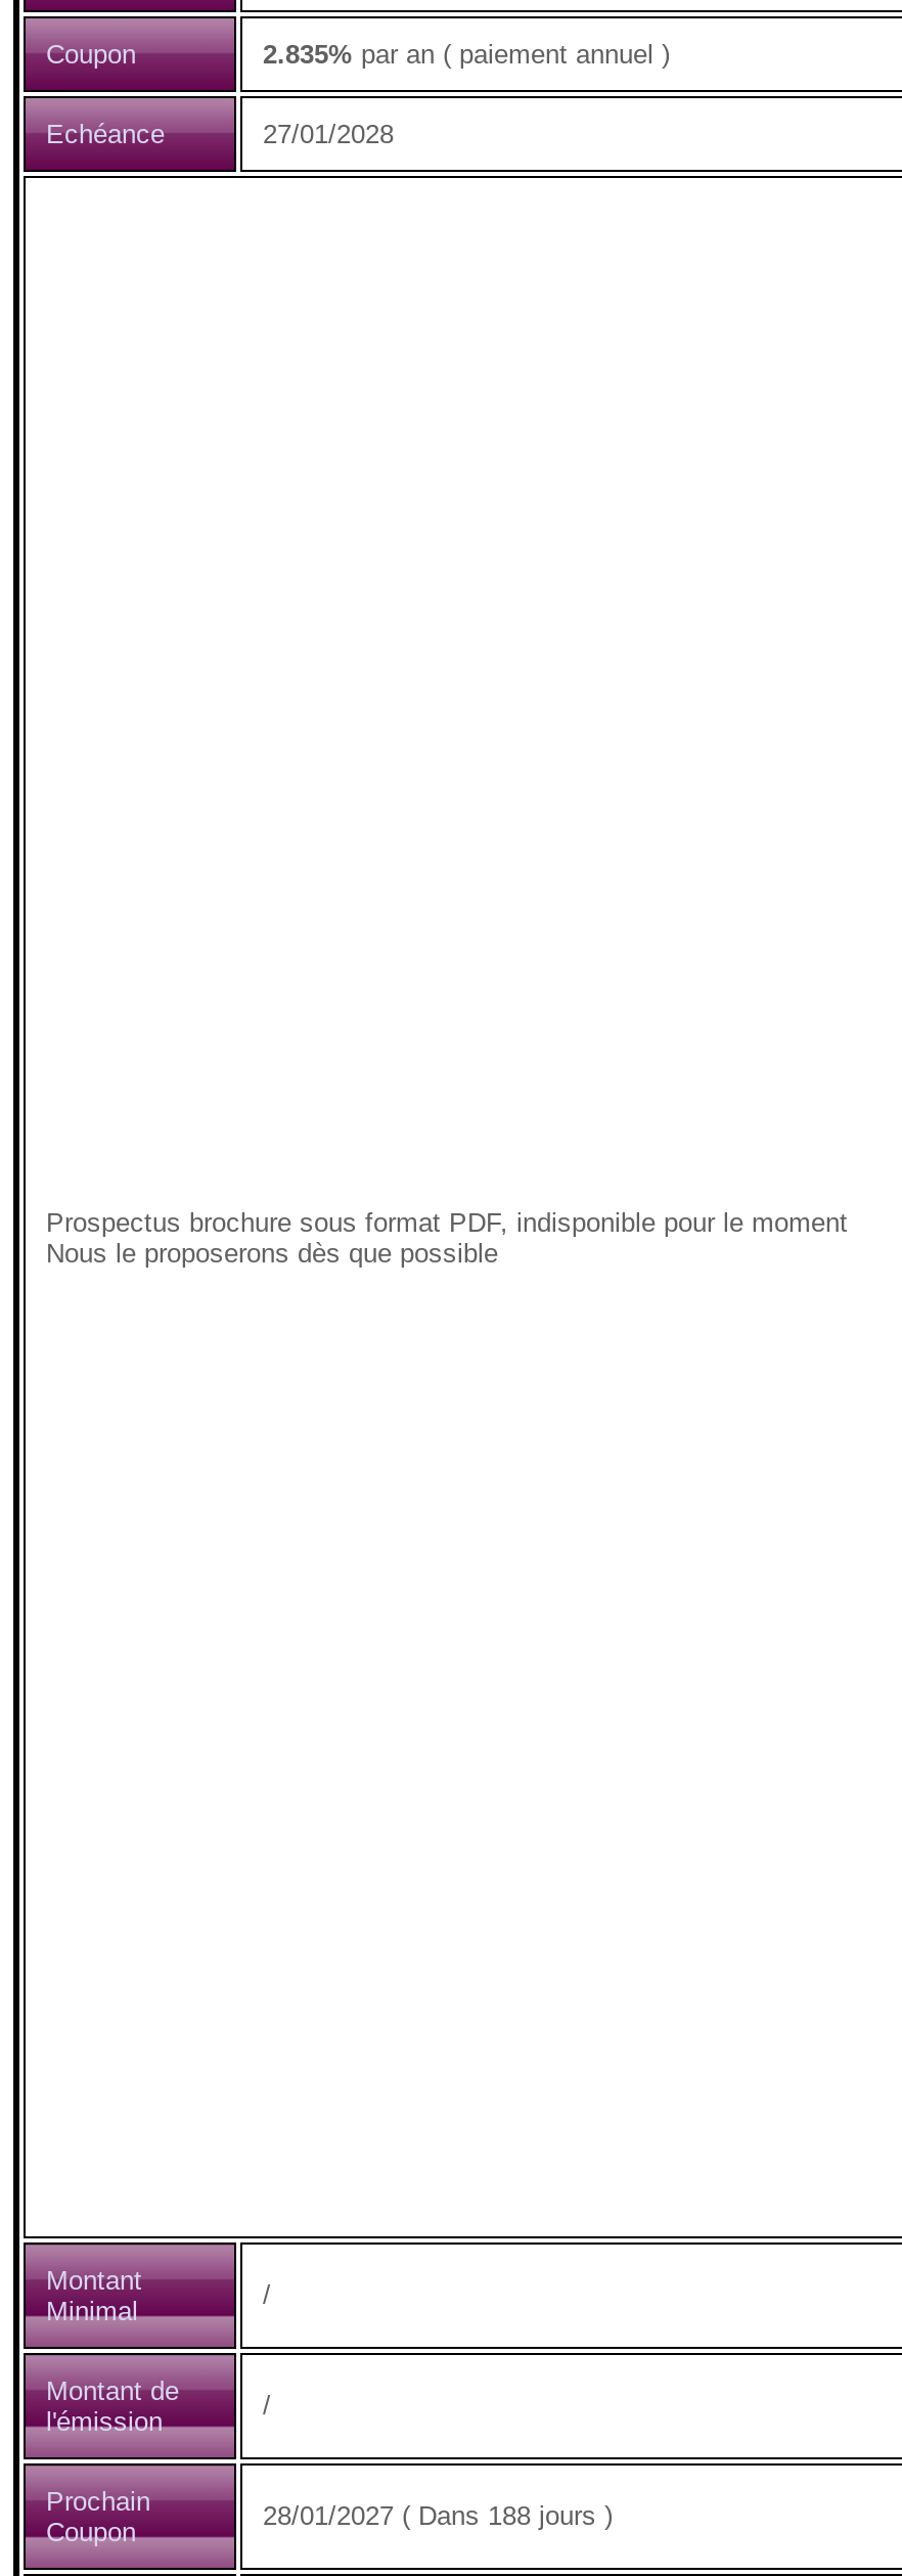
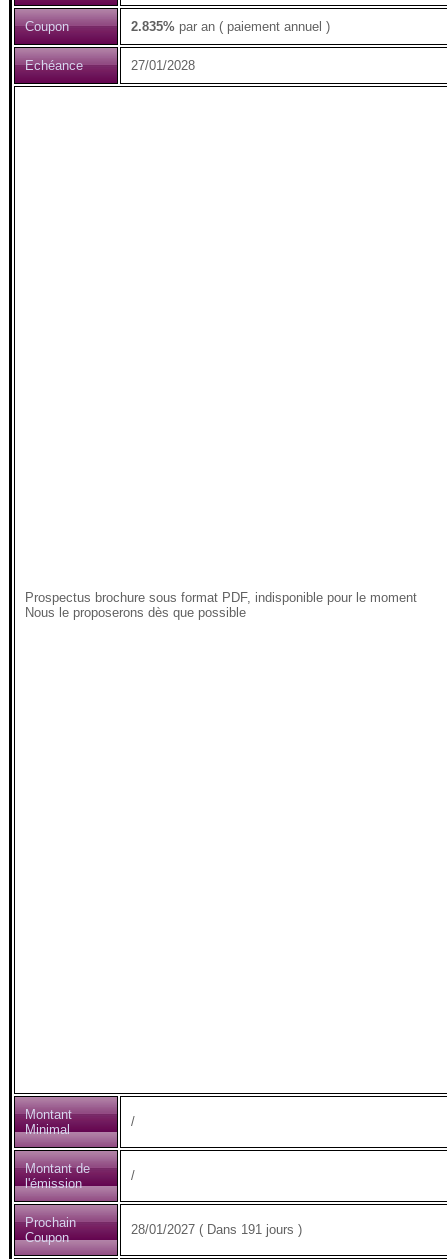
[263,2500,613,2531] 28/01/2027 ( Dans 188 jours ) -> [131,1222,302,1237] 28/01/2027 ( Dans 191 jours )

